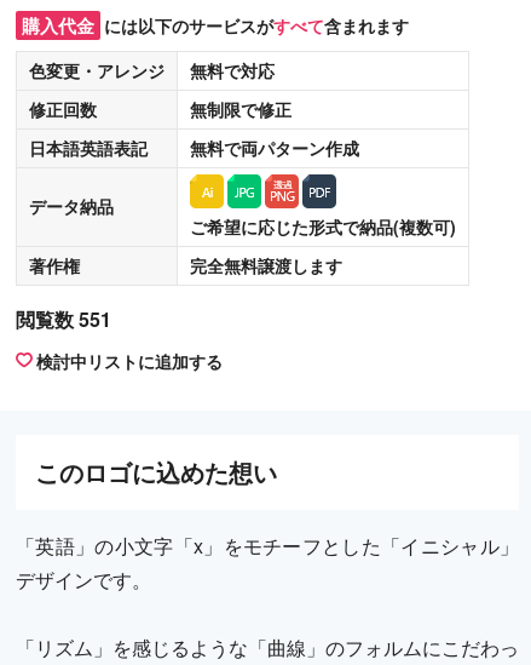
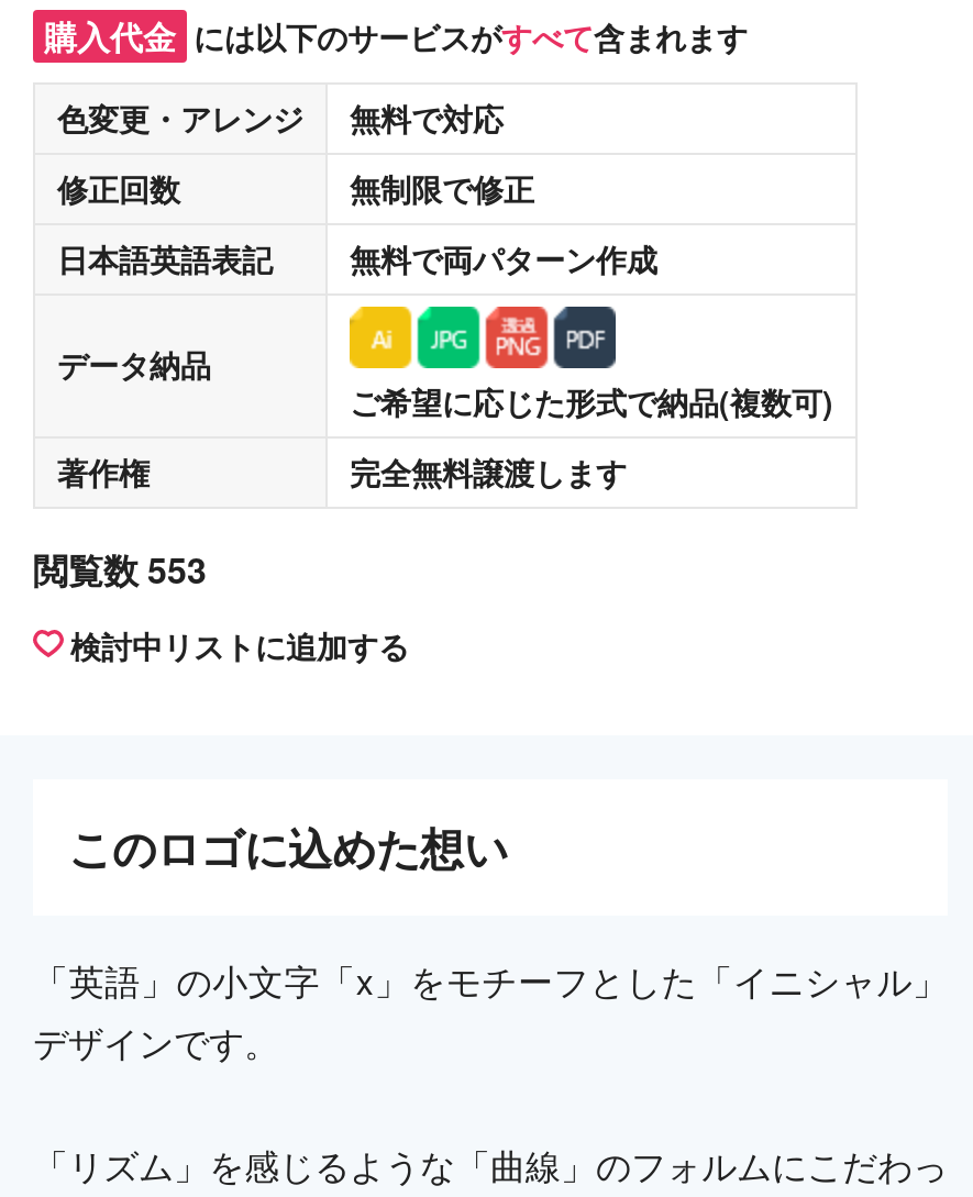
[16,305,111,333] 閲覧数 551 -> [33,543,207,594] 閲覧数 553

